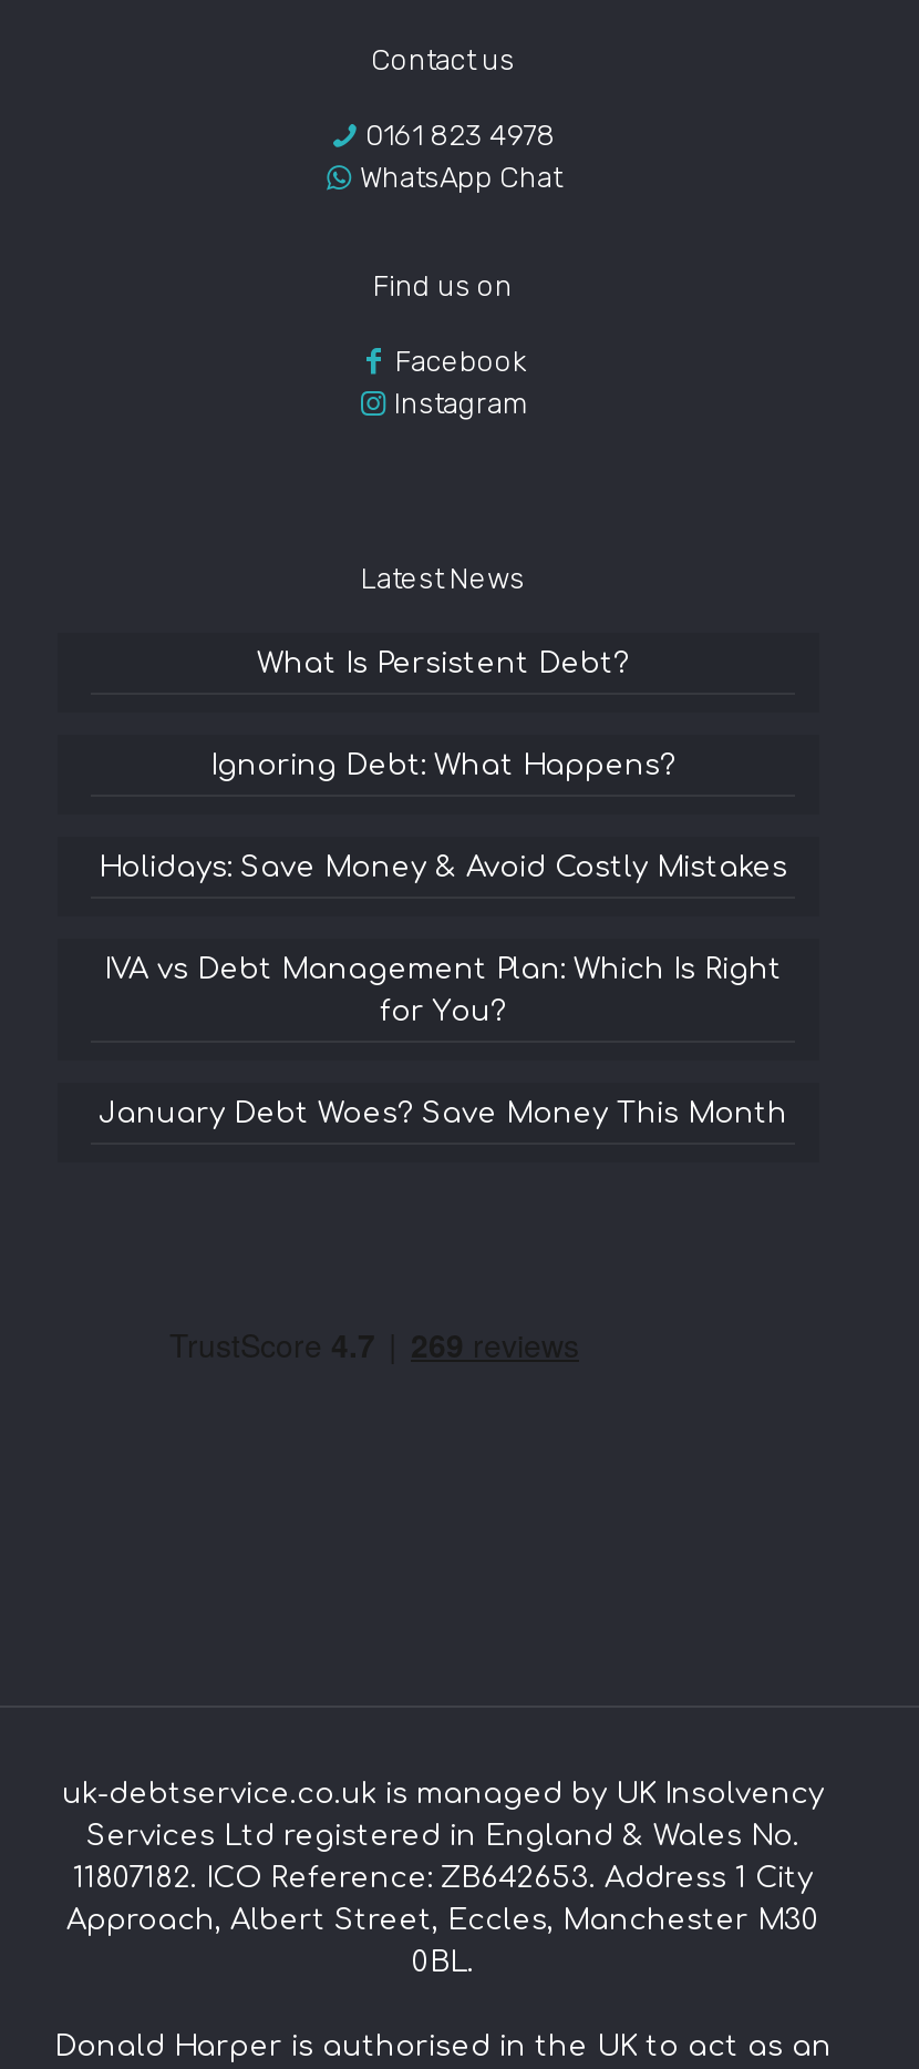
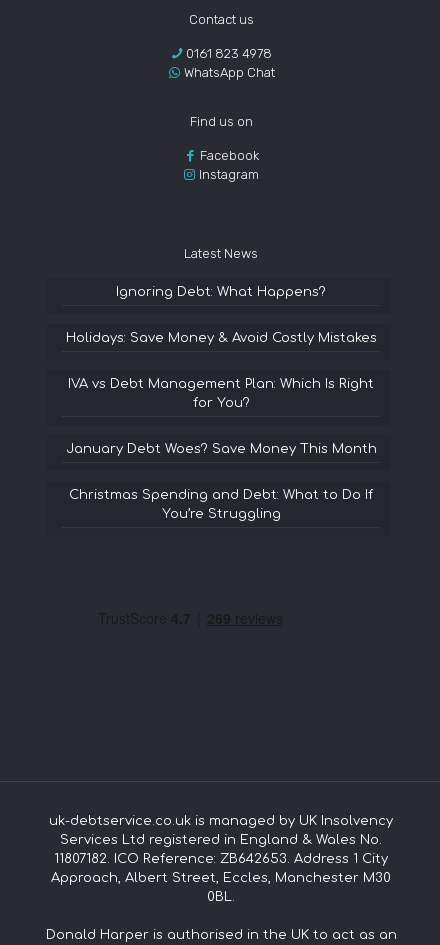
[257,648,629,679] What Is Persistent Debt? -> none
moved [99,750,787,1129] -> [65,285,376,456]: Ignoring Debt: What Happens? | Holidays: Save Money & Avoid Costly Mistakes | IVA vs Debt Management Plan: Which Is Right | for You? | January Debt Woes? Save Money This Month
none -> [69,488,373,521] Christmas Spending and Debt: What to Do If | You’re Struggling

